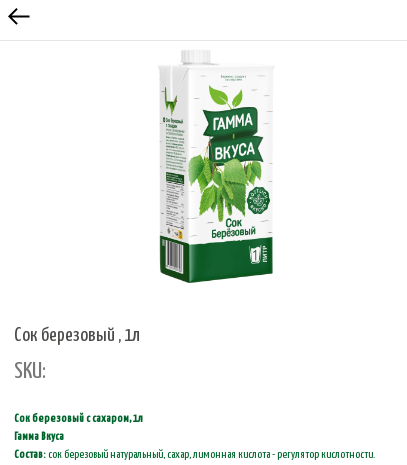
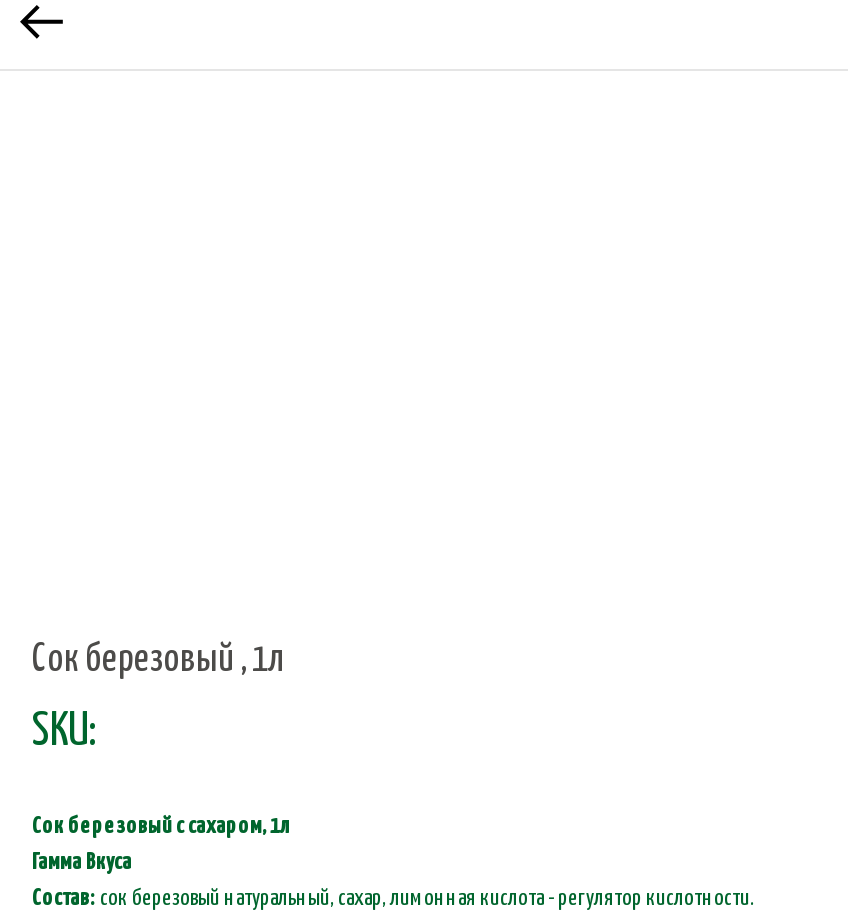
[159,52,274,284] [image] -> none

